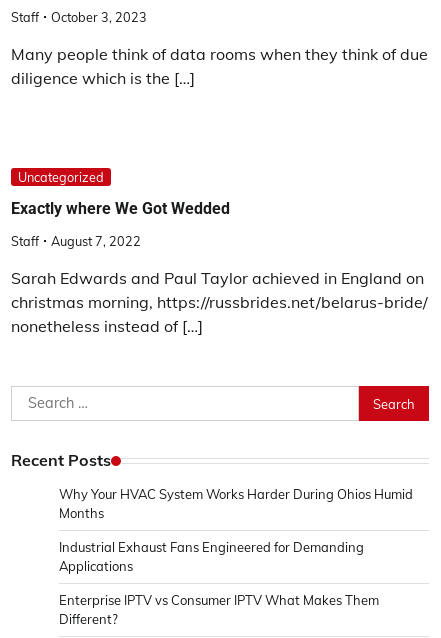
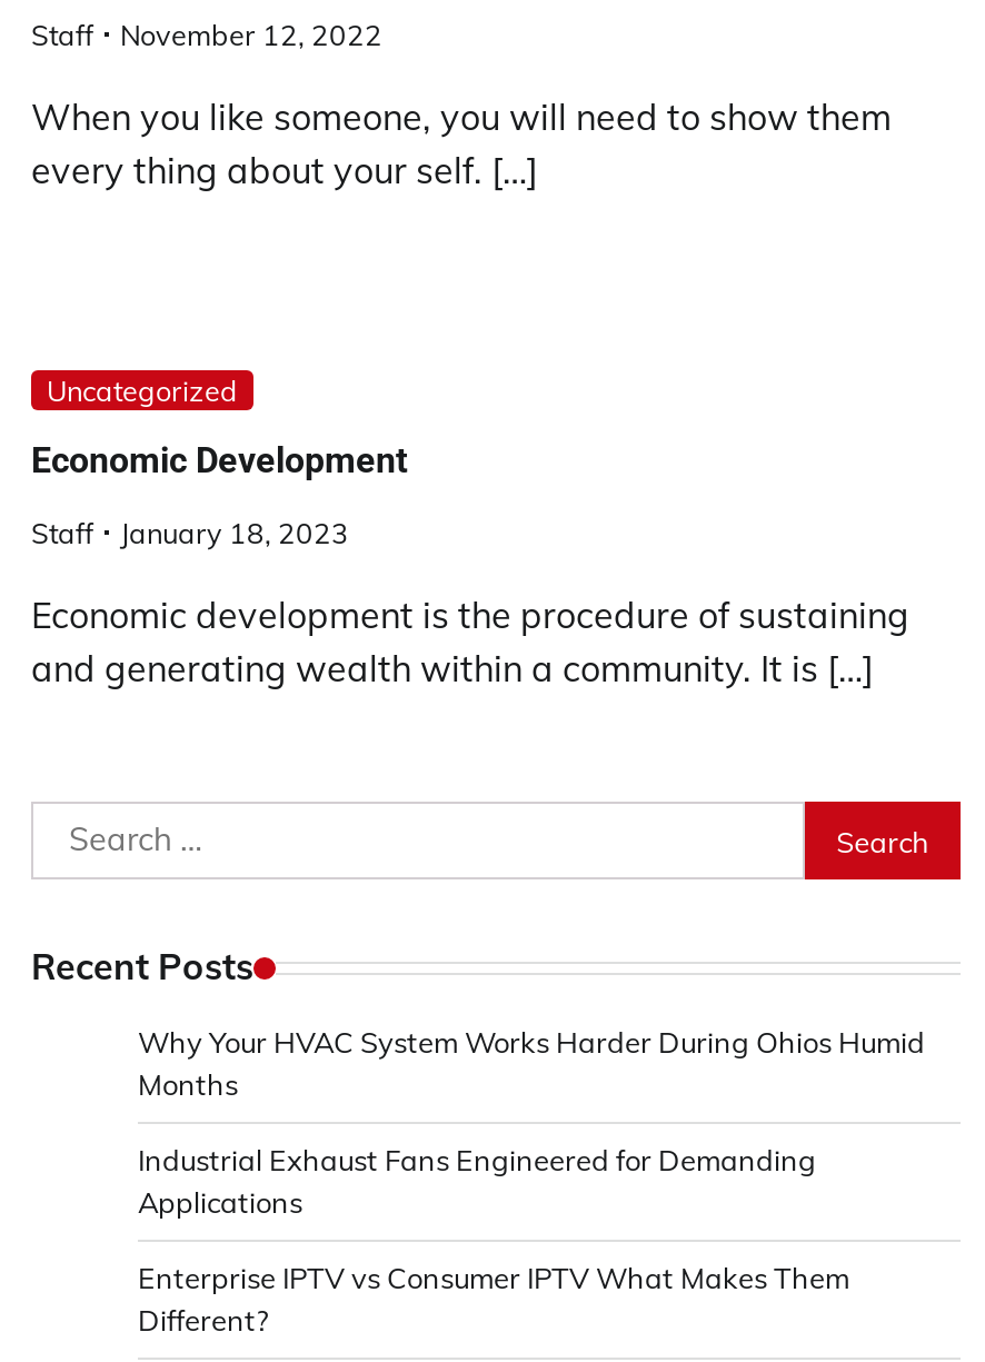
[11,9,147,25] Staff October 3, 2023 -> [31,16,382,51] Staff November 12, 2022
[11,44,428,88] Many people think of data rooms when they think of due | diligence which is the […] -> [31,94,892,191] When you like someone, you will need to show them | every thing about your self. […]
[11,199,230,218] Exactly where We Got Wedded -> [31,439,407,481] Economic Development
[11,233,141,249] Staff August 7, 2022 -> [31,515,349,551] Staff January 18, 2023
[11,268,428,336] Sarah Edwards and Paul Taylor achieved in England on | christmas morning, https://russbrides.net/belarus-bride/ | nonetheless instead of […] -> [31,593,909,691] Economic development is the procedure of sustaining | and generating wealth within a community. It is […]

